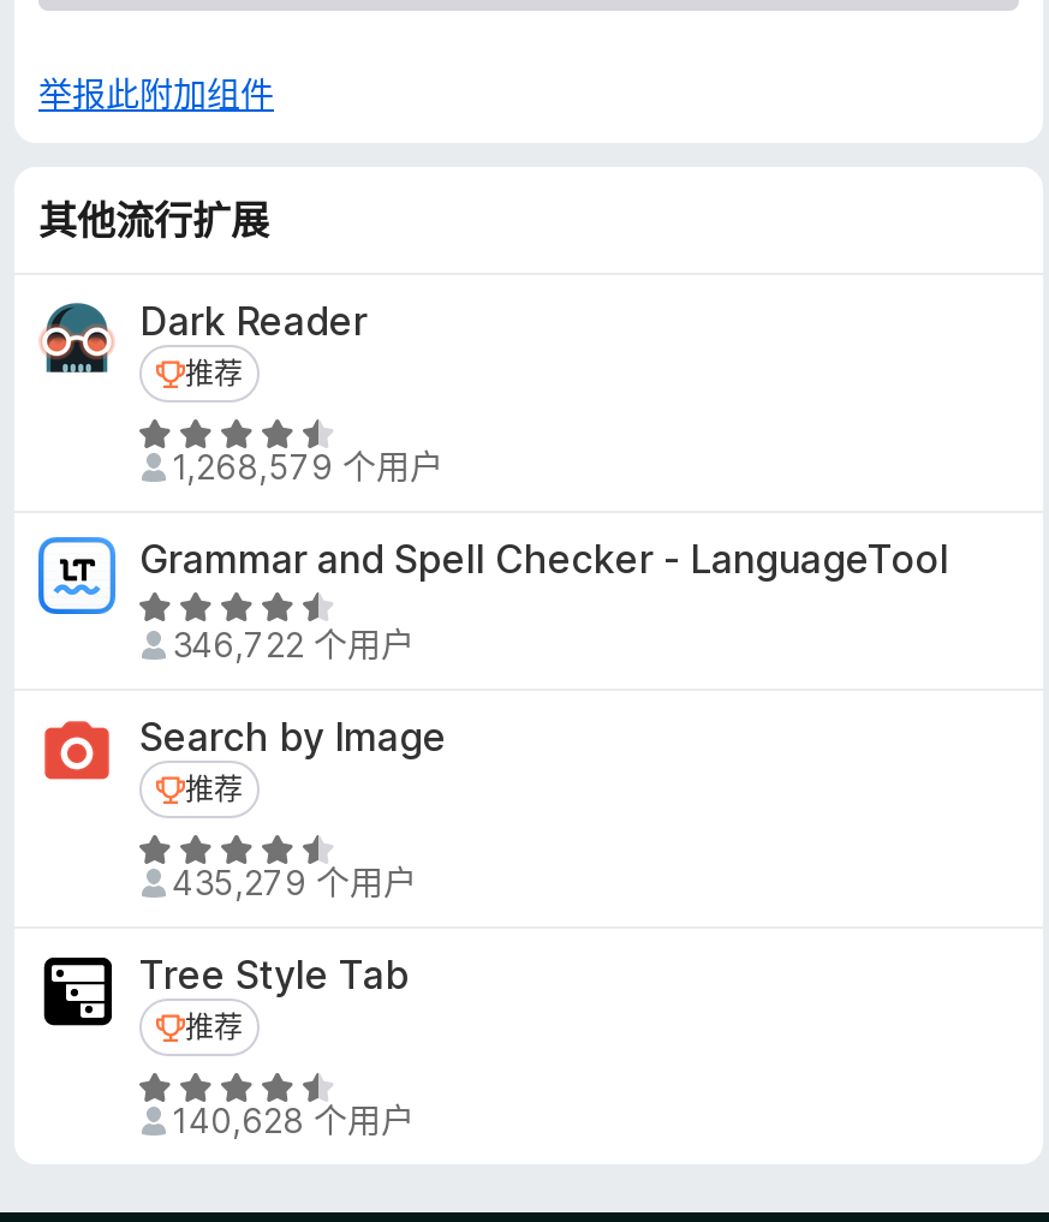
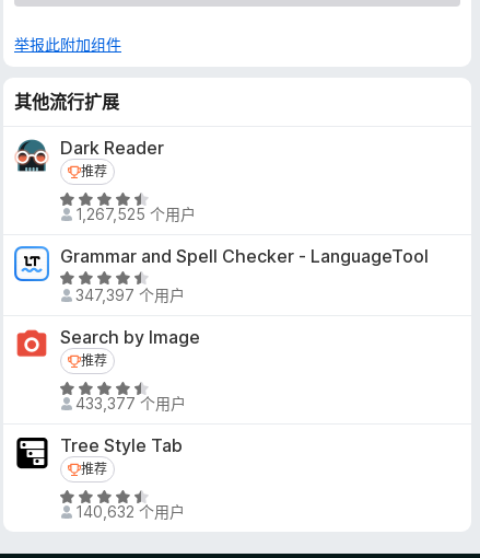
[172,446,443,487] 1,268,579 个用户 -> [75,205,195,223] 1,267,525 个用户
[172,624,415,664] 346,722 个用户 -> [75,286,184,304] 347,397 个用户
[172,862,417,902] 435,279 个用户 -> [75,394,185,412] 433,377 个用户
[172,1099,415,1140] 140,628 个用户 -> [75,502,184,521] 140,632 个用户

